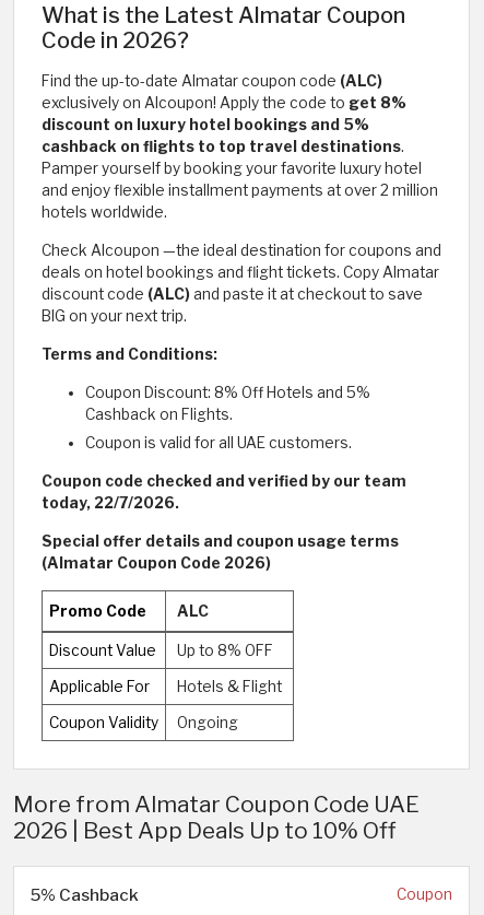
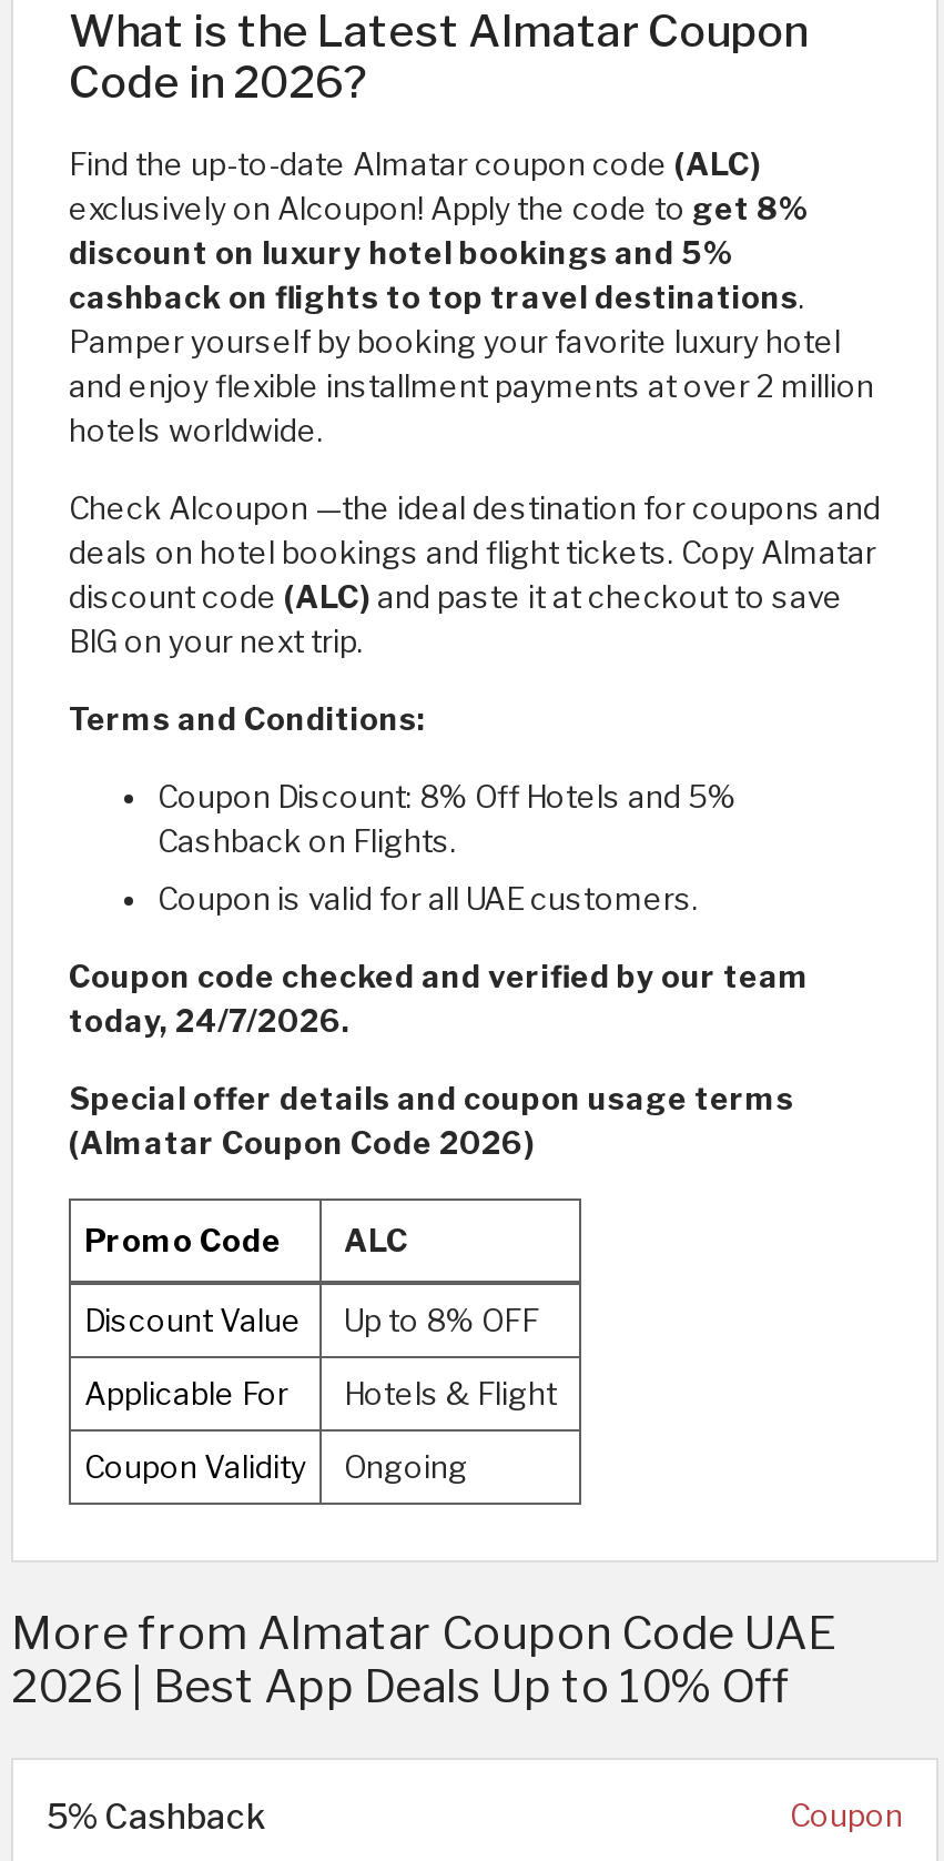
[42,494,179,512] today, 22/7/2026. -> [69,1003,351,1038] today, 24/7/2026.

